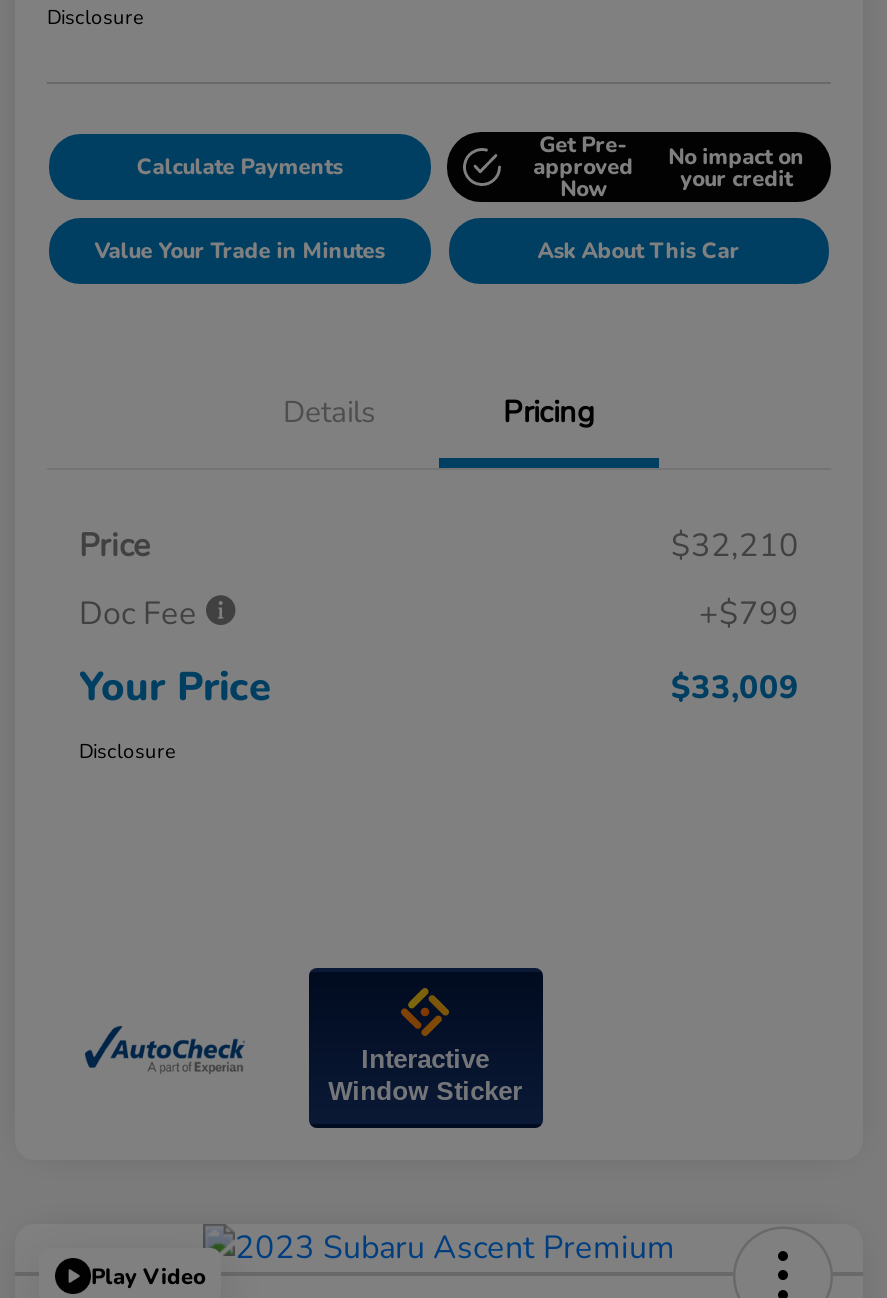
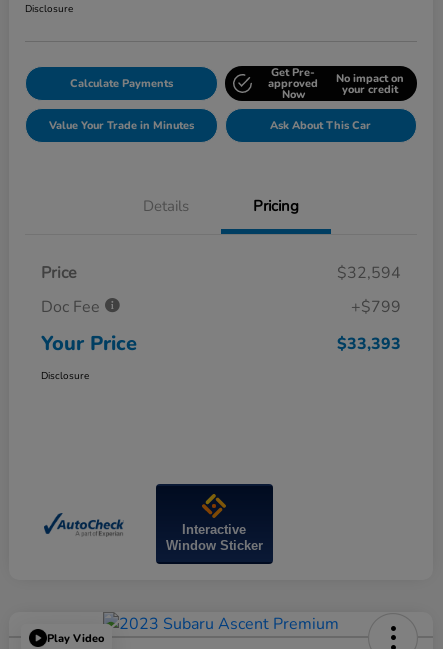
[671,524,799,568] $32,210 -> [337,262,401,284] $32,594
[671,666,799,710] $33,009 -> [337,333,401,355] $33,393

